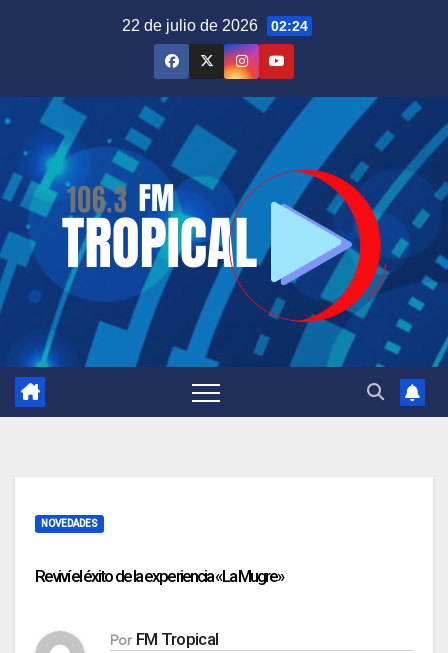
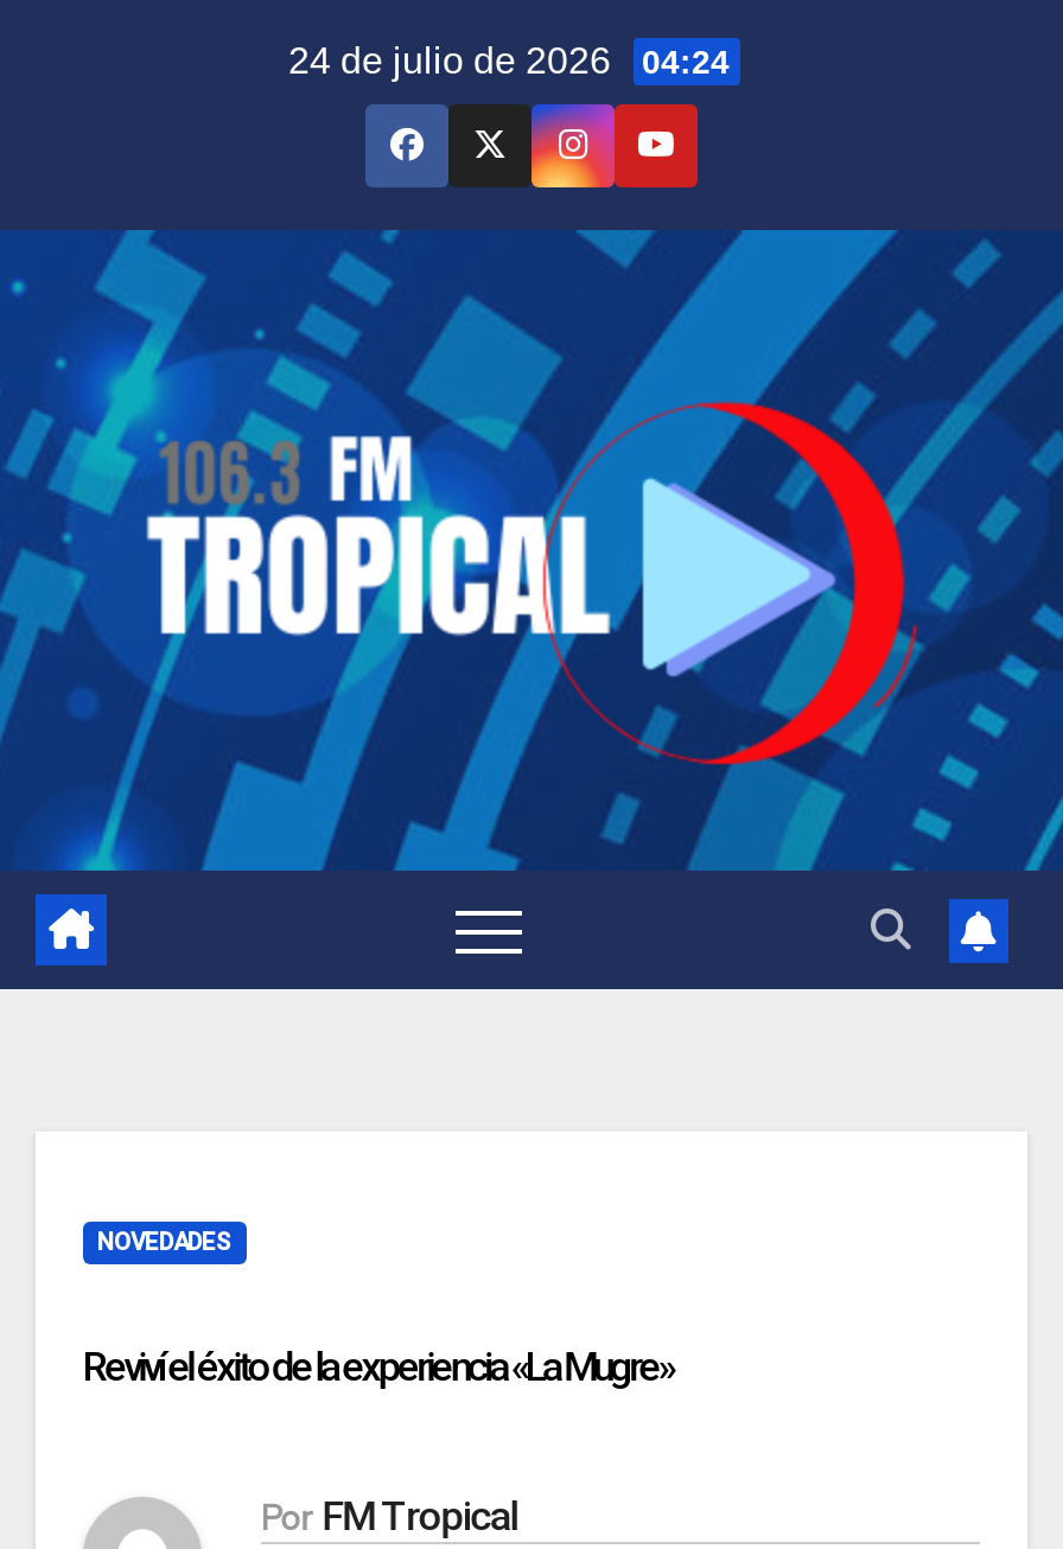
[121,17,307,34] 22 de julio de 2026 02:24 -> [288,40,730,81] 24 de julio de 2026 04:24

